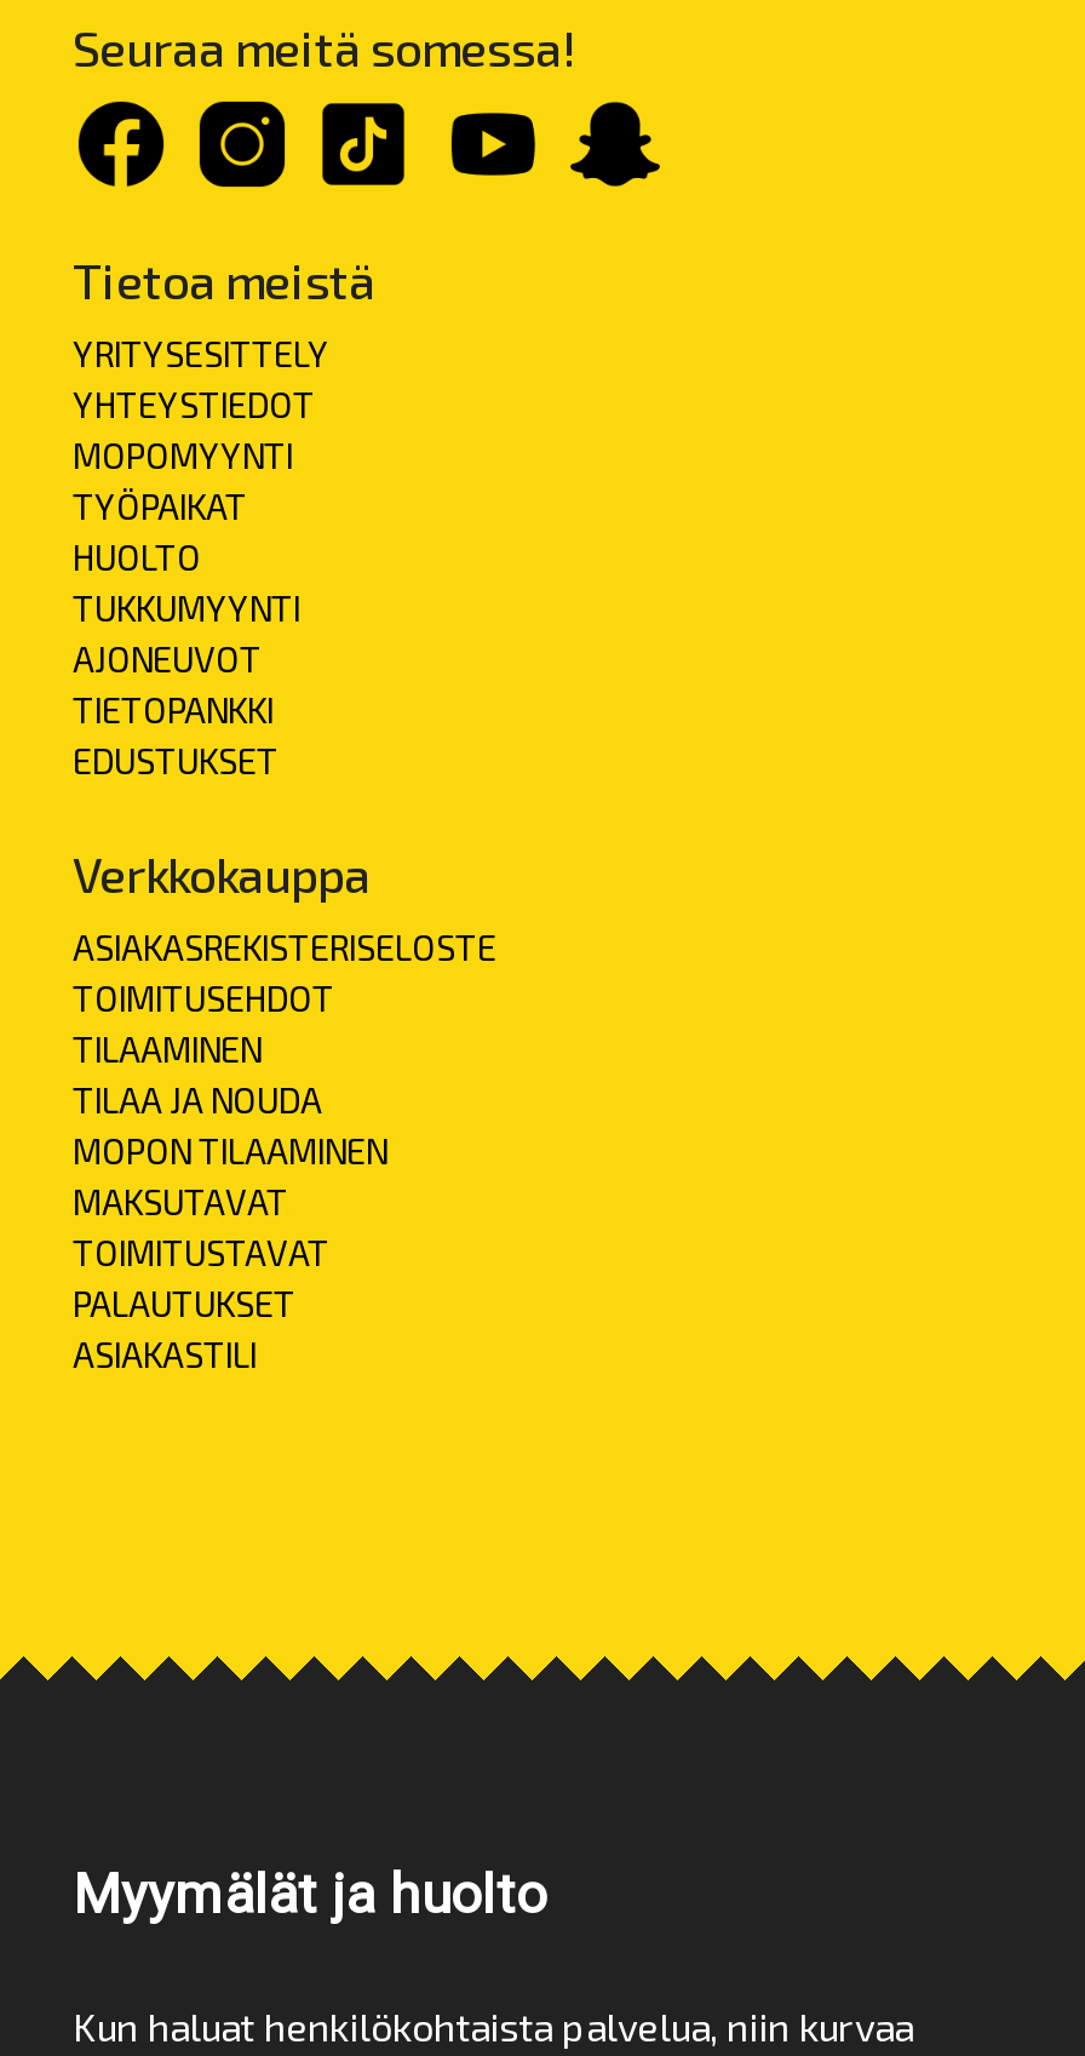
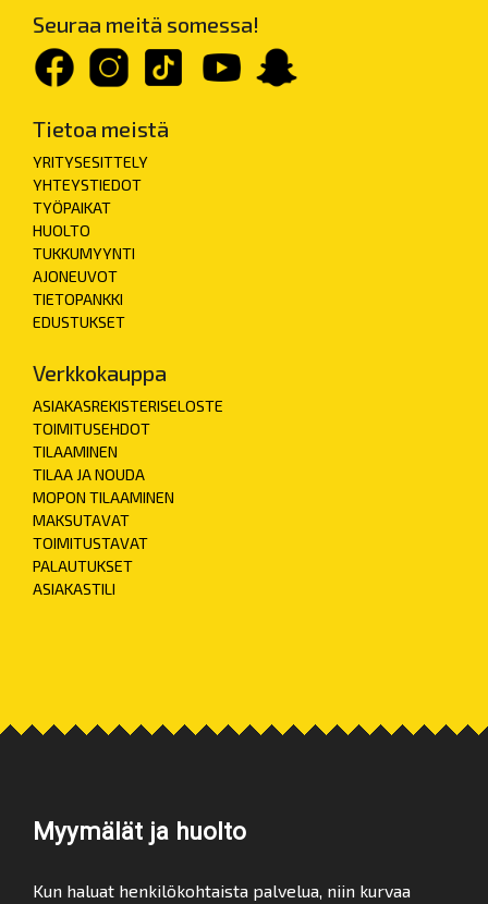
[73,435,293,476] MOPOMYYNTI -> none

